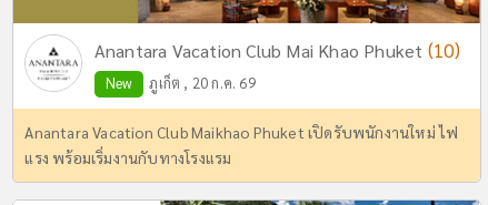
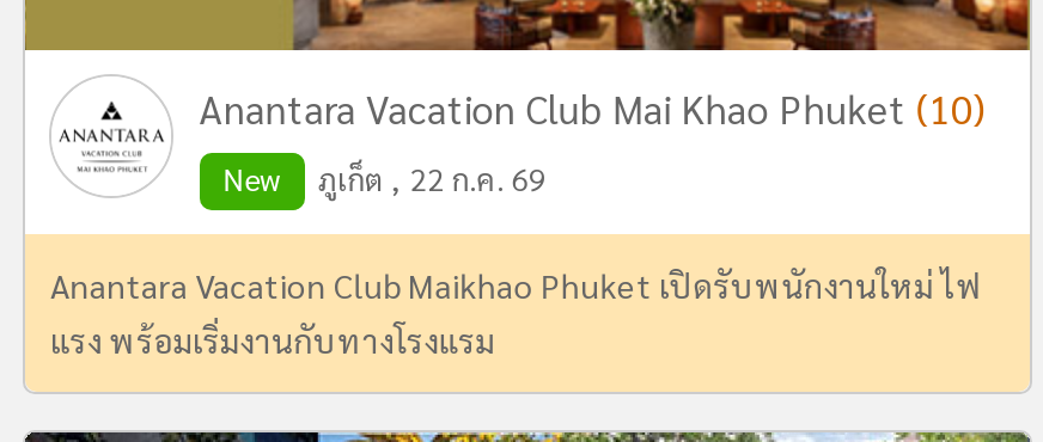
[149,73,255,92] ภูเก็ต , 20 ก.ค. 69 -> [318,157,546,198] ภูเก็ต , 22 ก.ค. 69

